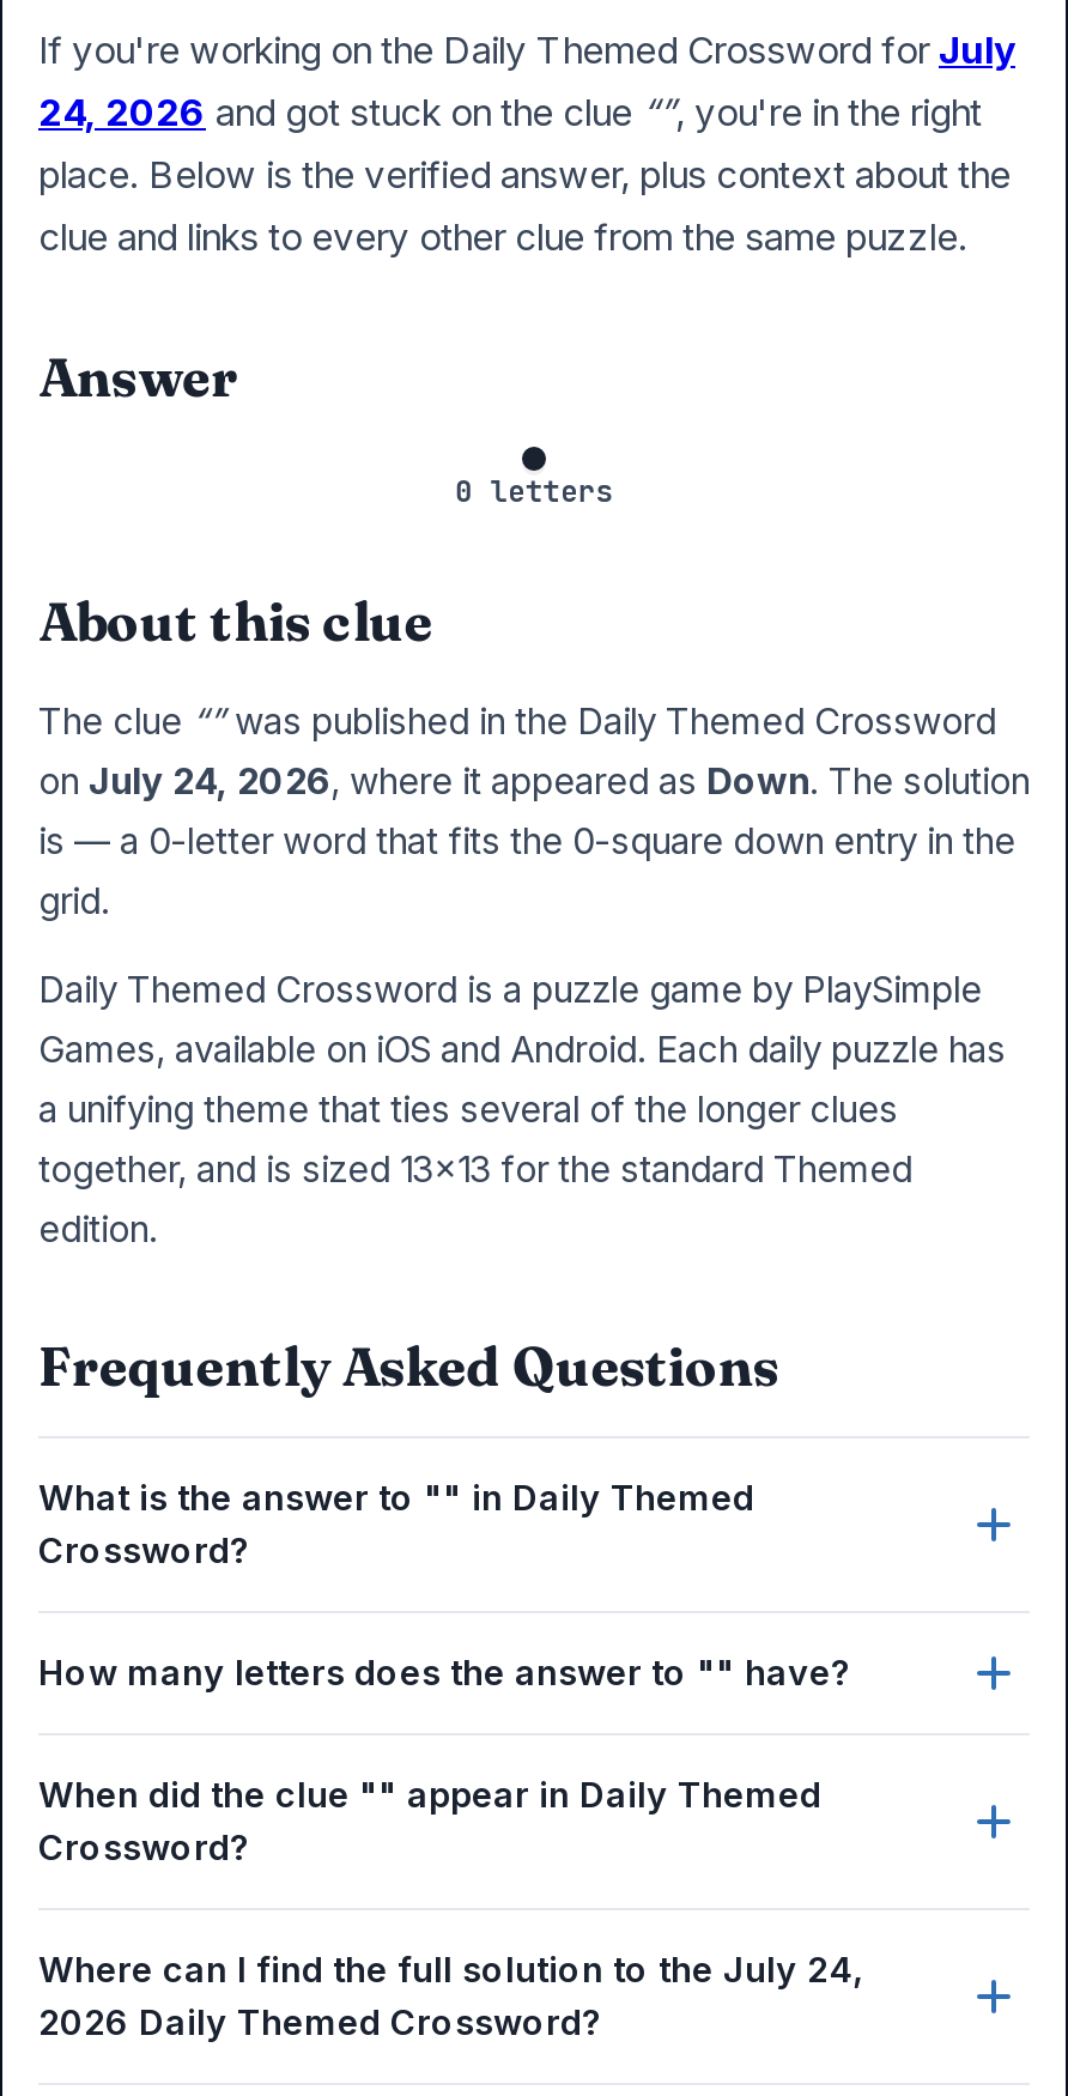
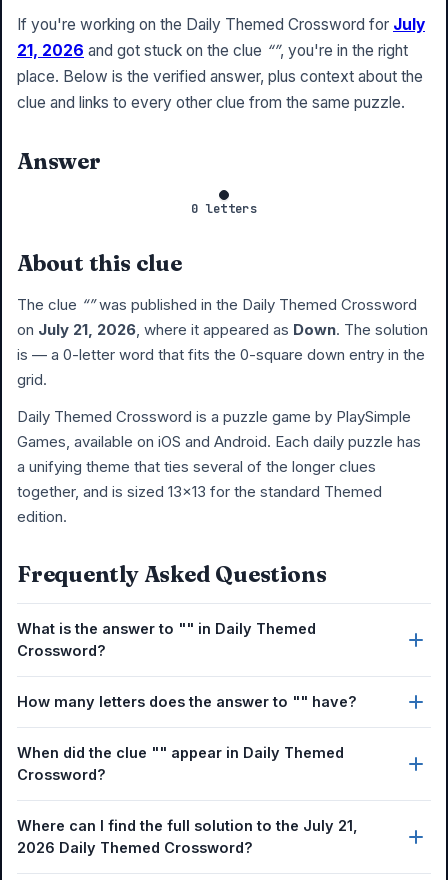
[38,91,982,136] 24, 2026 and got stuck on the clue “”, you're in the right -> [17,41,408,60] 21, 2026 and got stuck on the clue “”, you're in the right
[38,759,1030,805] on July 24, 2026, where it appeared as Down. The solution -> [17,320,428,339] on July 21, 2026, where it appeared as Down. The solution
[38,1950,864,1990] Where can I find the full solution to the July 24, -> [17,817,358,834] Where can I find the full solution to the July 21,

